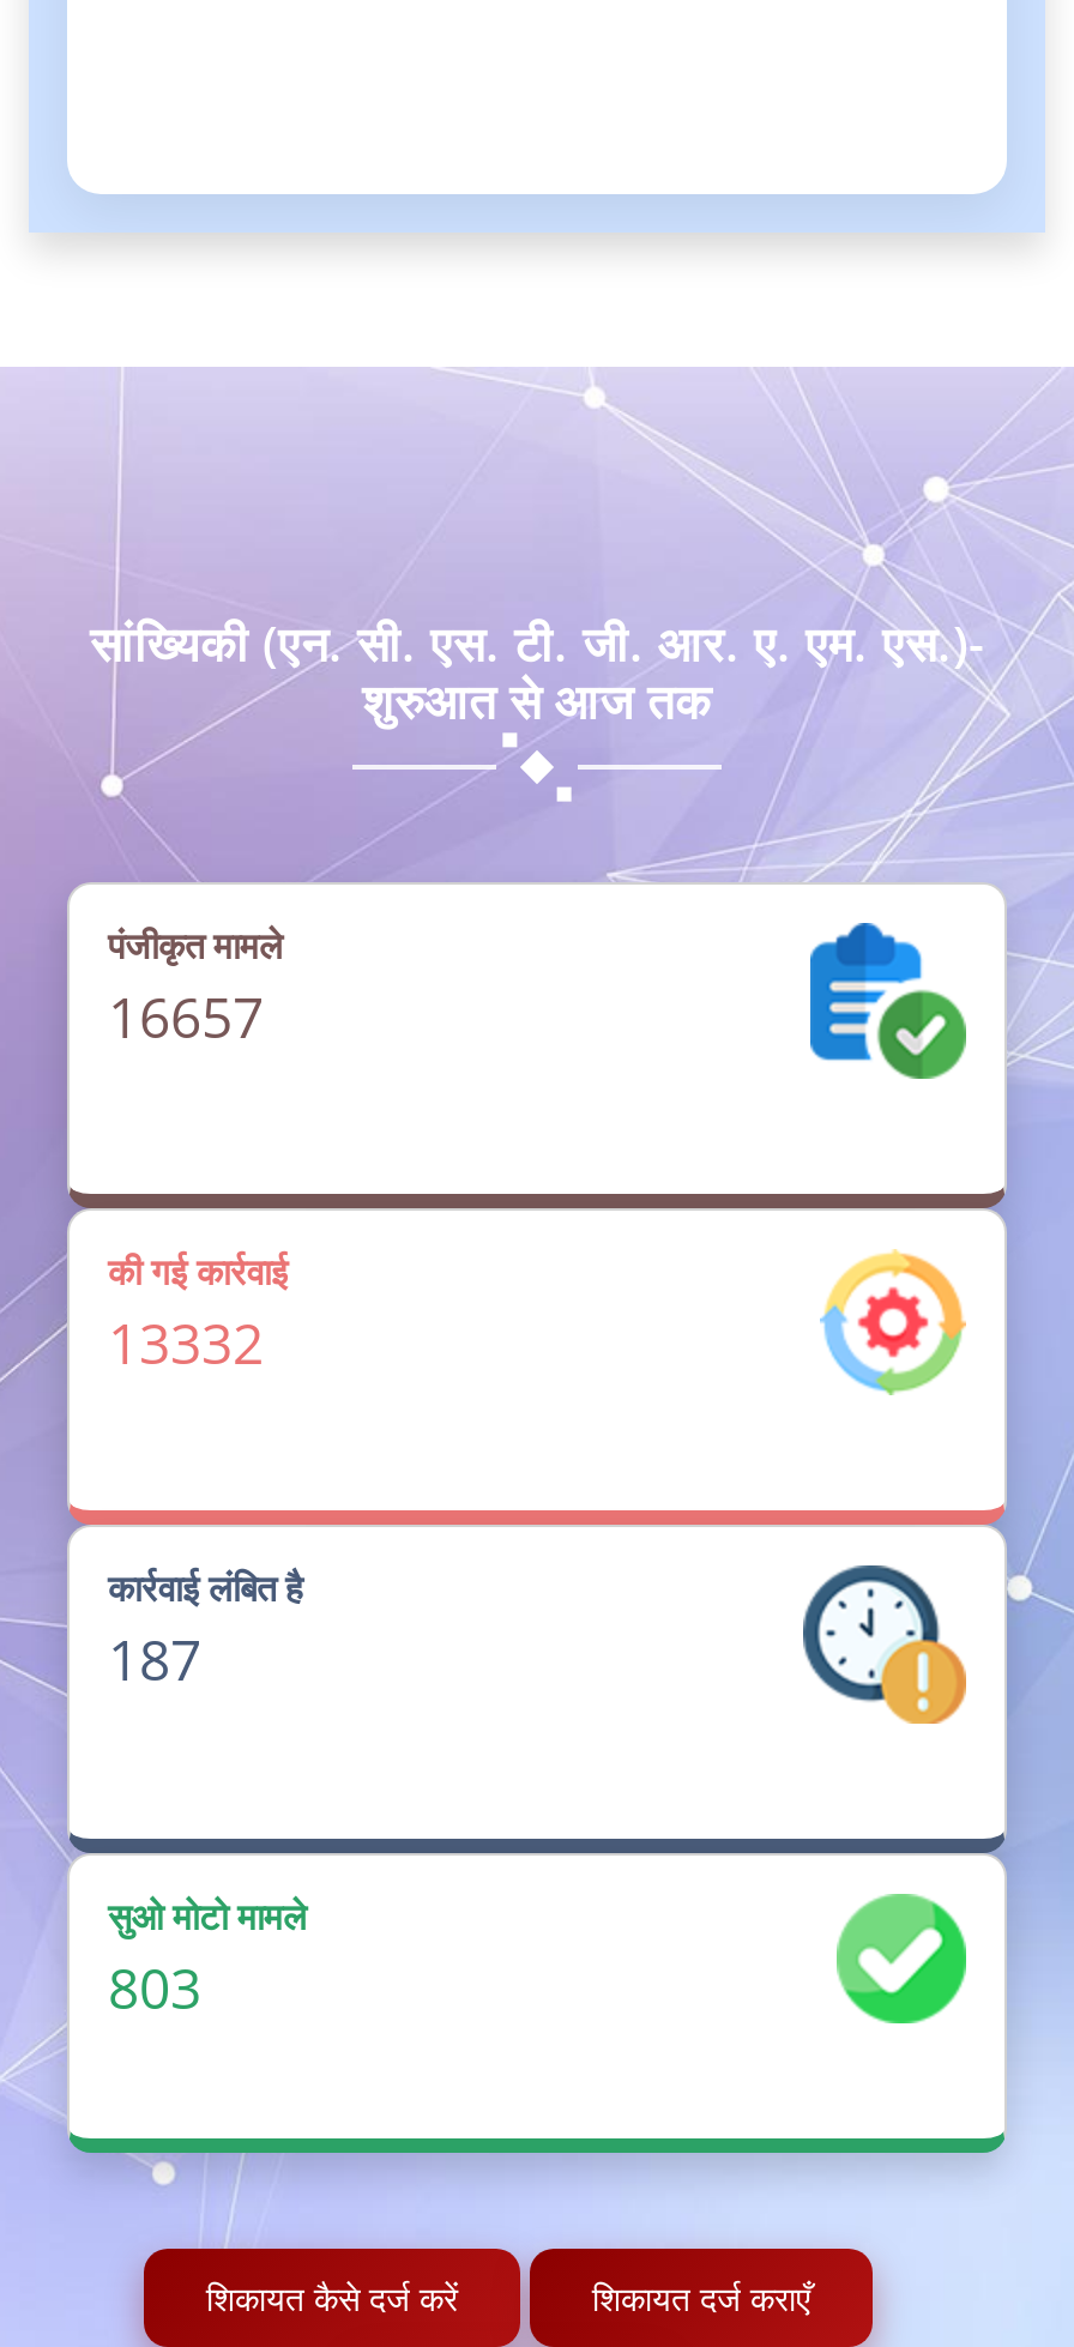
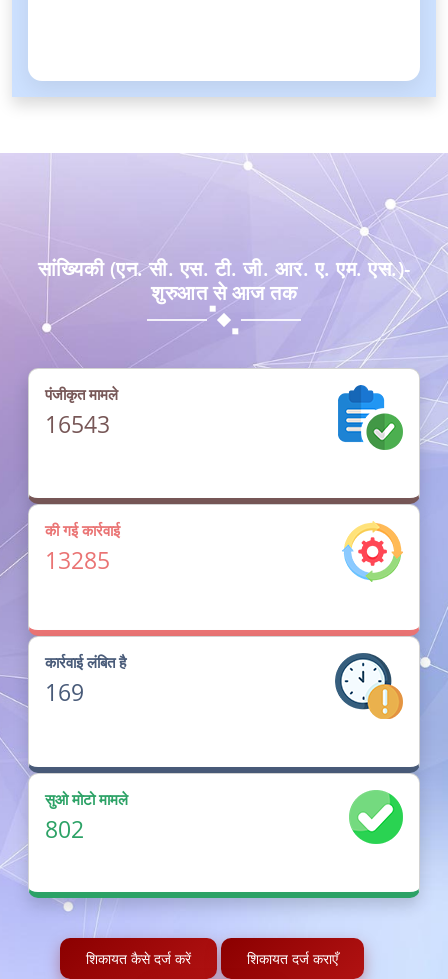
[108,979,264,1055] 16657 -> [45,408,110,440] 16543
[108,1305,264,1381] 13332 -> [45,544,110,576] 13285
[108,1621,201,1698] 187 -> [45,676,84,708] 169
[108,1950,201,2026] 803 -> [45,813,84,845] 802

